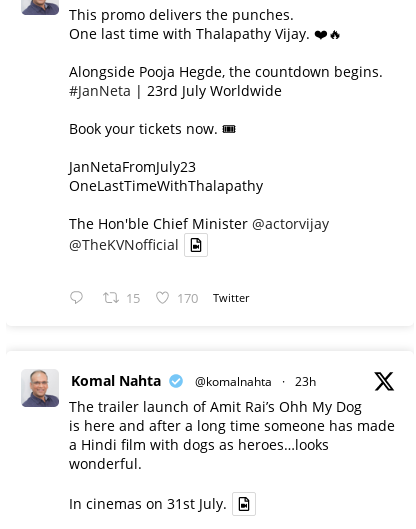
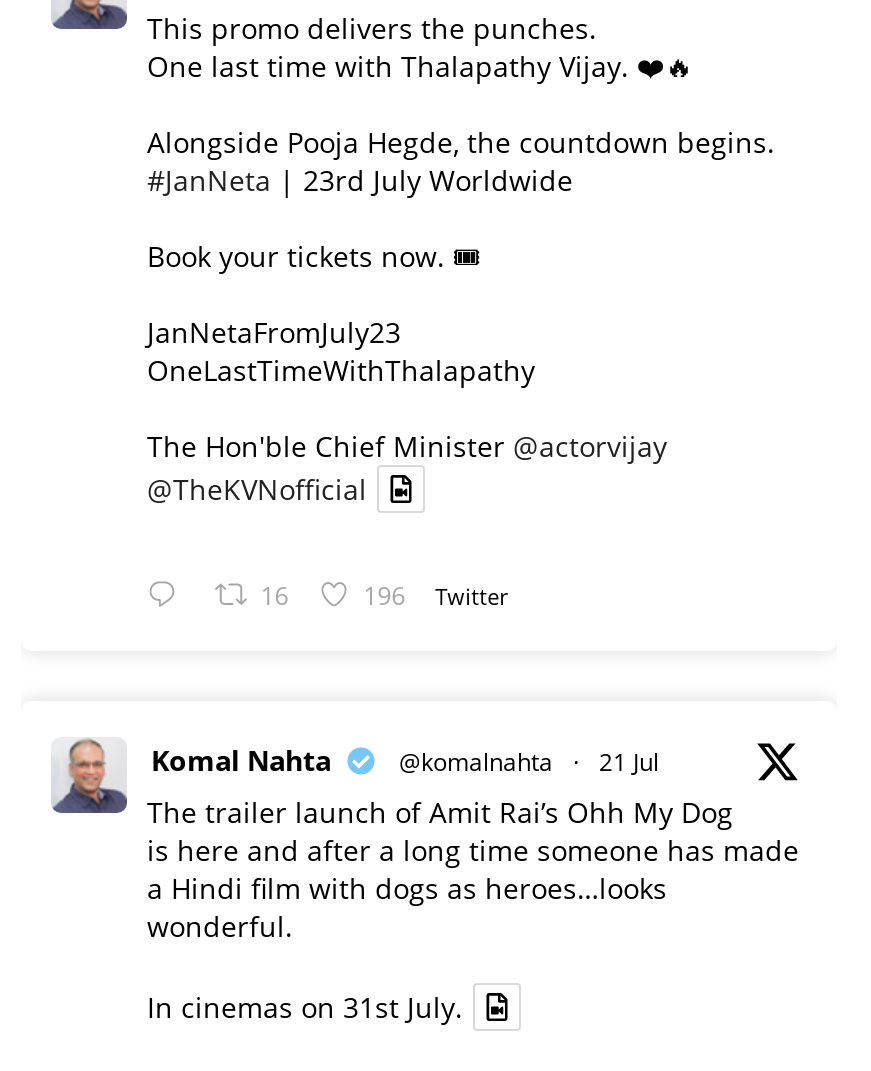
[126,290,140,307] 15 -> [261,580,289,614] 16
[177,290,249,307] 170 Twitter -> [363,580,507,614] 196 Twitter
[195,373,316,390] @komalnahta · 23h -> [399,746,659,780] @komalnahta · 21 Jul

